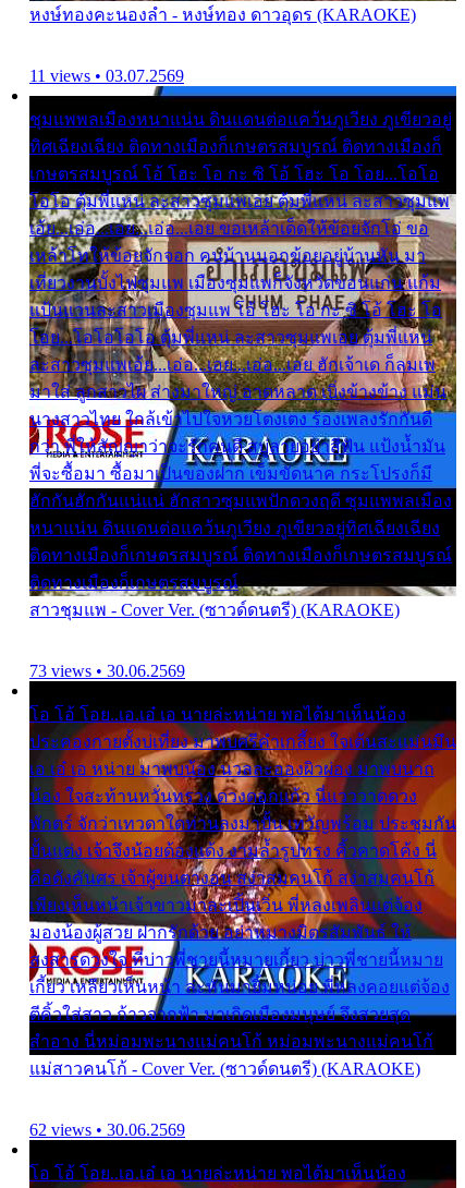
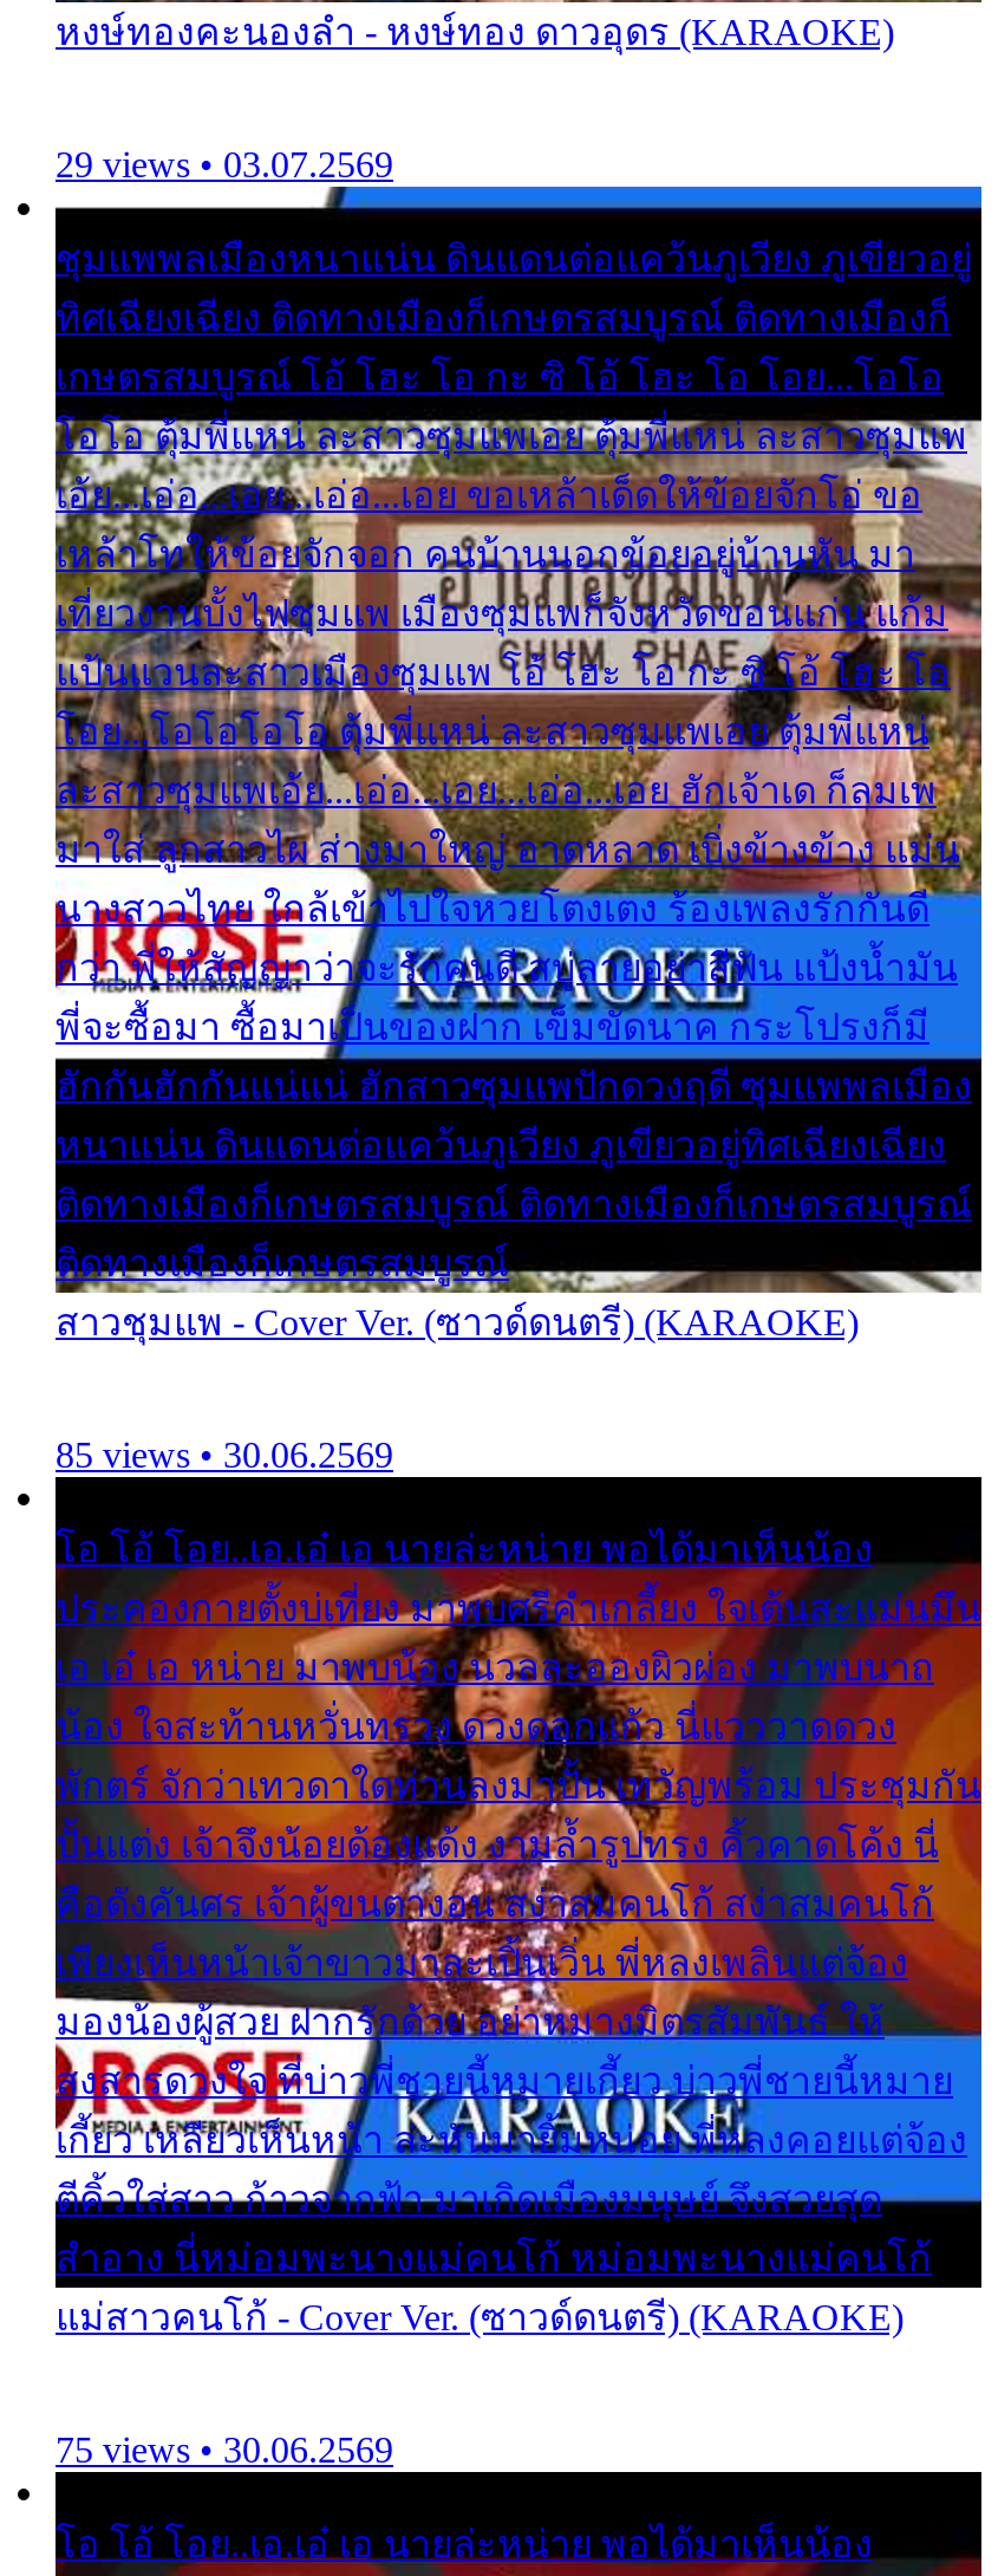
[29,66,184,85] 11 views • 03.07.2569 -> [56,144,393,184] 29 views • 03.07.2569
[29,661,185,680] 73 views • 30.06.2569 -> [56,1434,393,1474] 85 views • 30.06.2569
[29,1120,185,1139] 62 views • 30.06.2569 -> [56,2429,393,2469] 75 views • 30.06.2569

